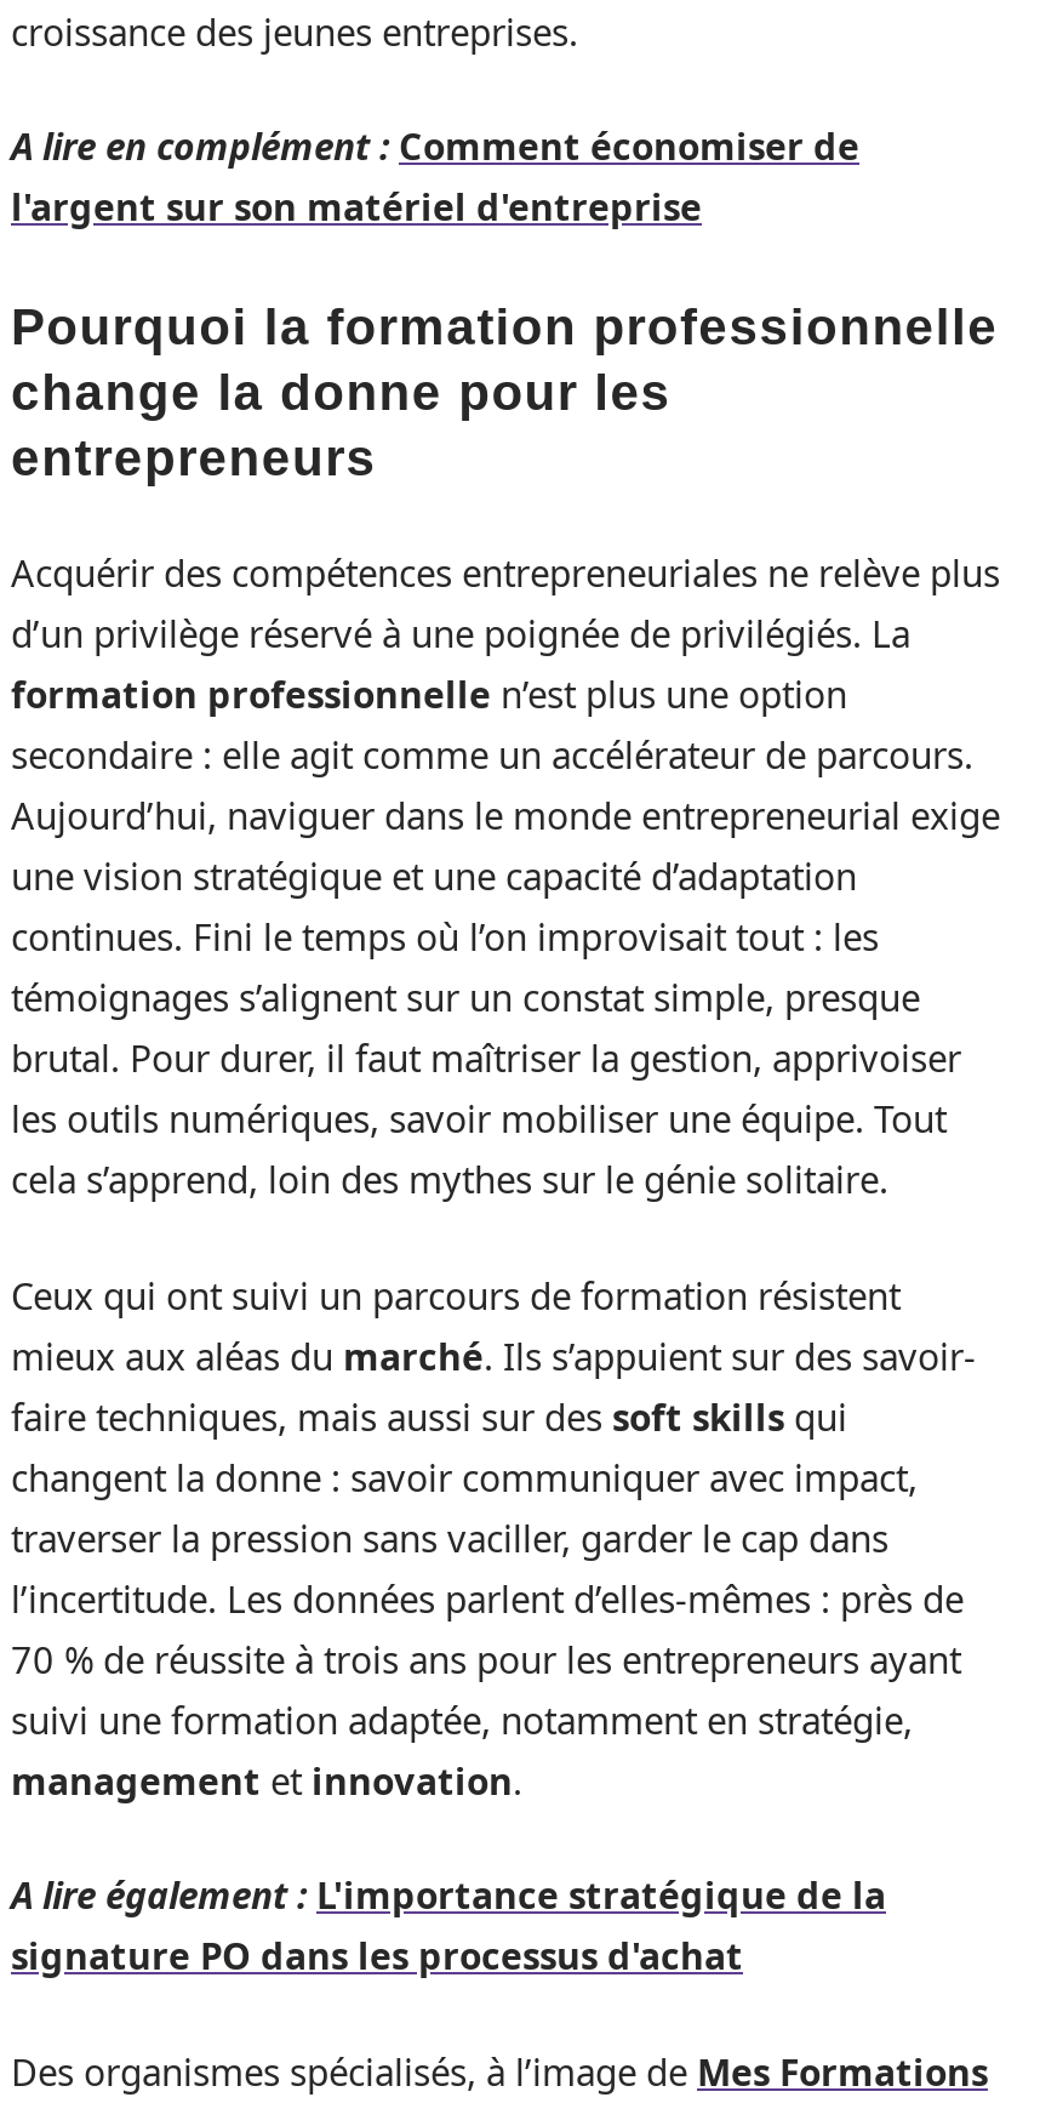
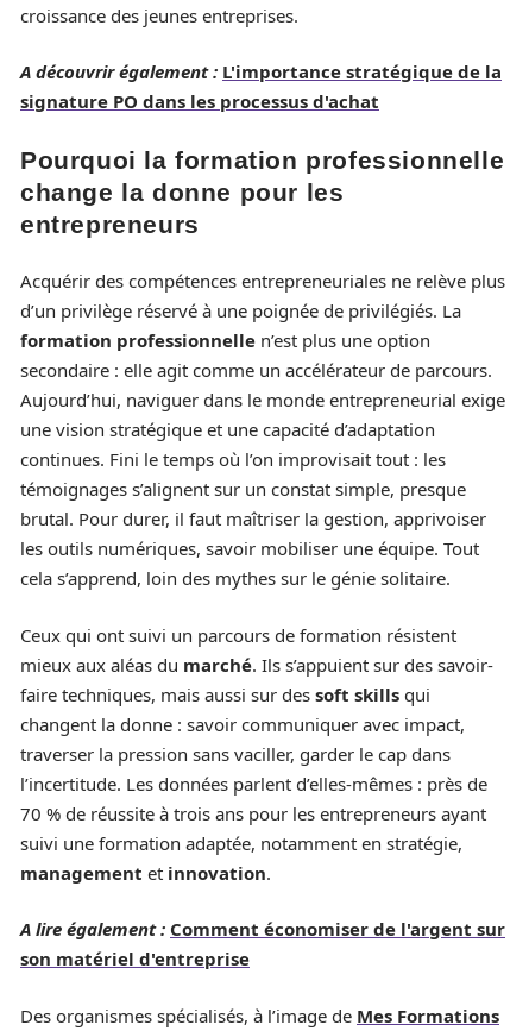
[11,122,859,231] A lire en complément : Comment économiser de | l'argent sur son matériel d'entreprise -> [20,60,502,84] A découvrir également : L'importance stratégique de la
[11,1871,886,1919] A lire également : L'importance stratégique de la -> [20,917,505,971] A lire également : Comment économiser de l'argent sur | son matériel d'entreprise
moved [11,1932,743,1980] -> [20,90,379,113]: signature PO dans les processus d'achat

